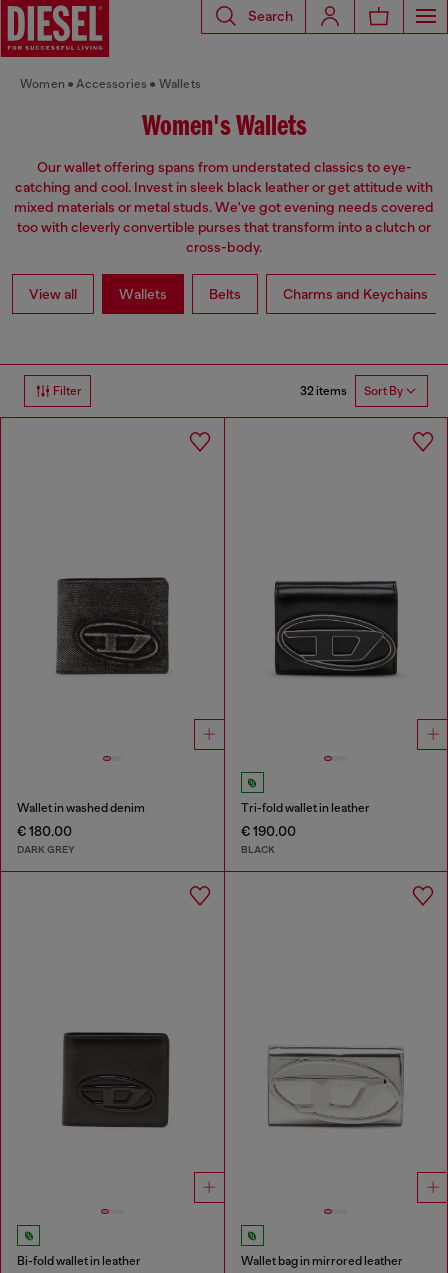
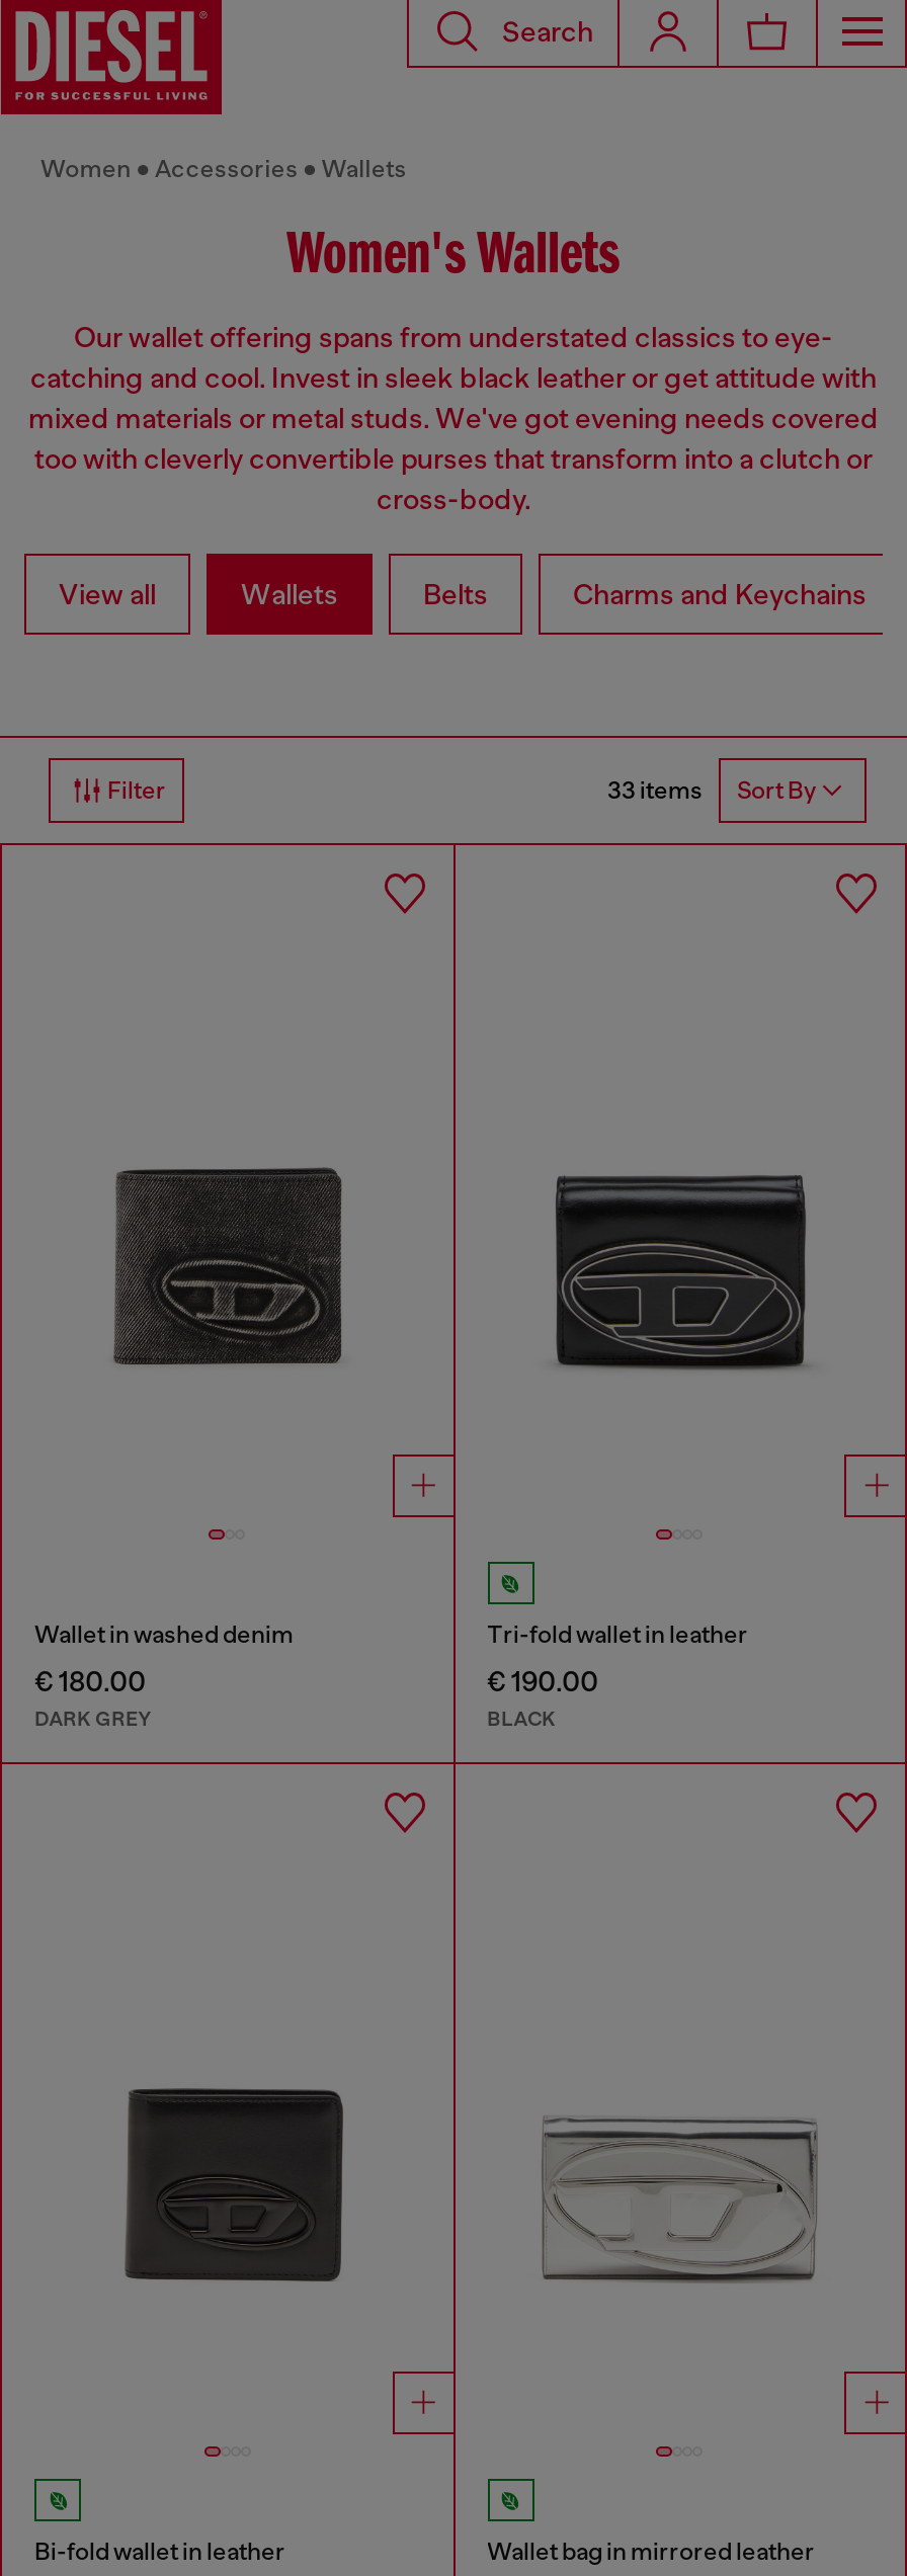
[300,384,403,398] 32 items Sort By -> [607,776,816,805] 33 items Sort By

